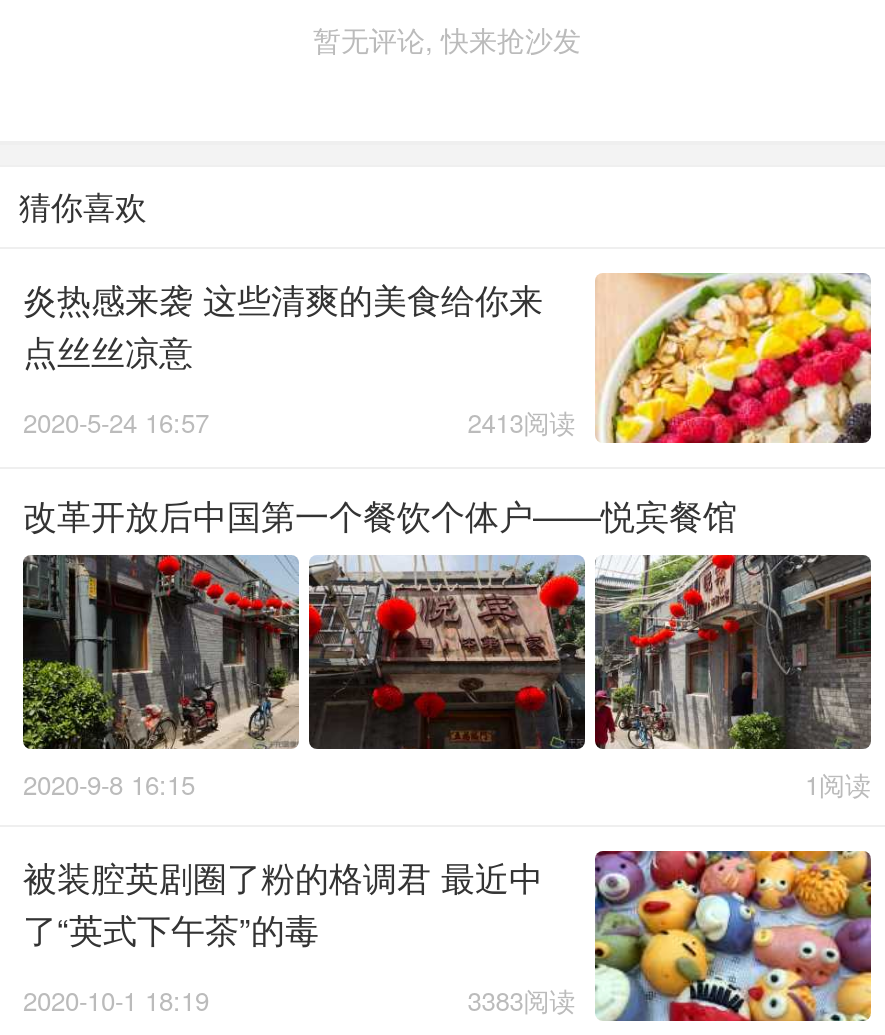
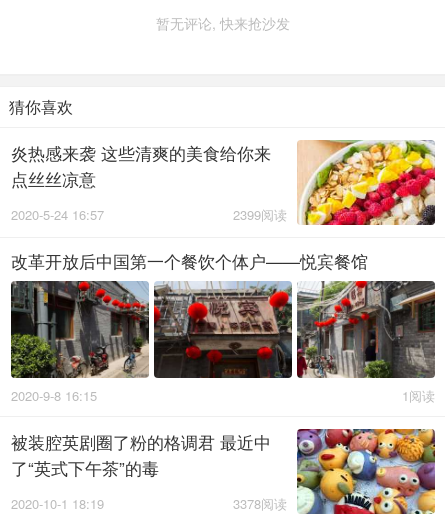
[467,403,575,441] 2413阅读 -> [233,205,287,224] 2399阅读
[467,981,575,1019] 3383阅读 -> [233,494,287,513] 3378阅读

